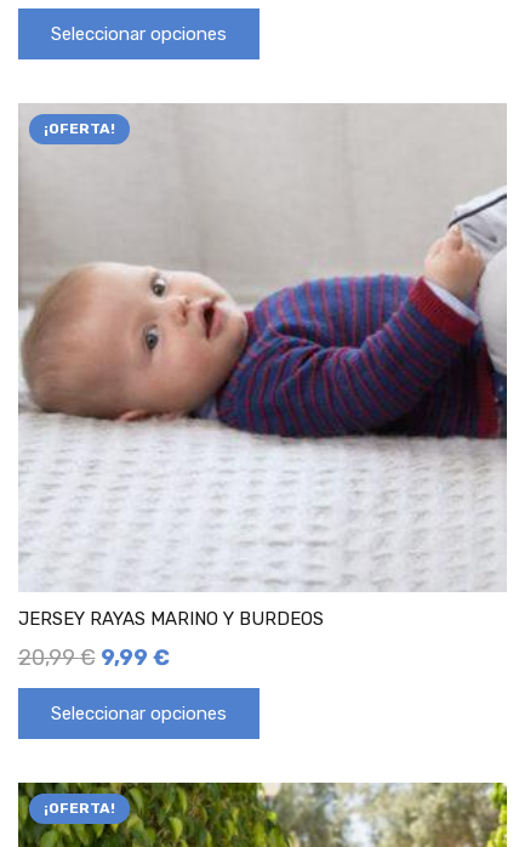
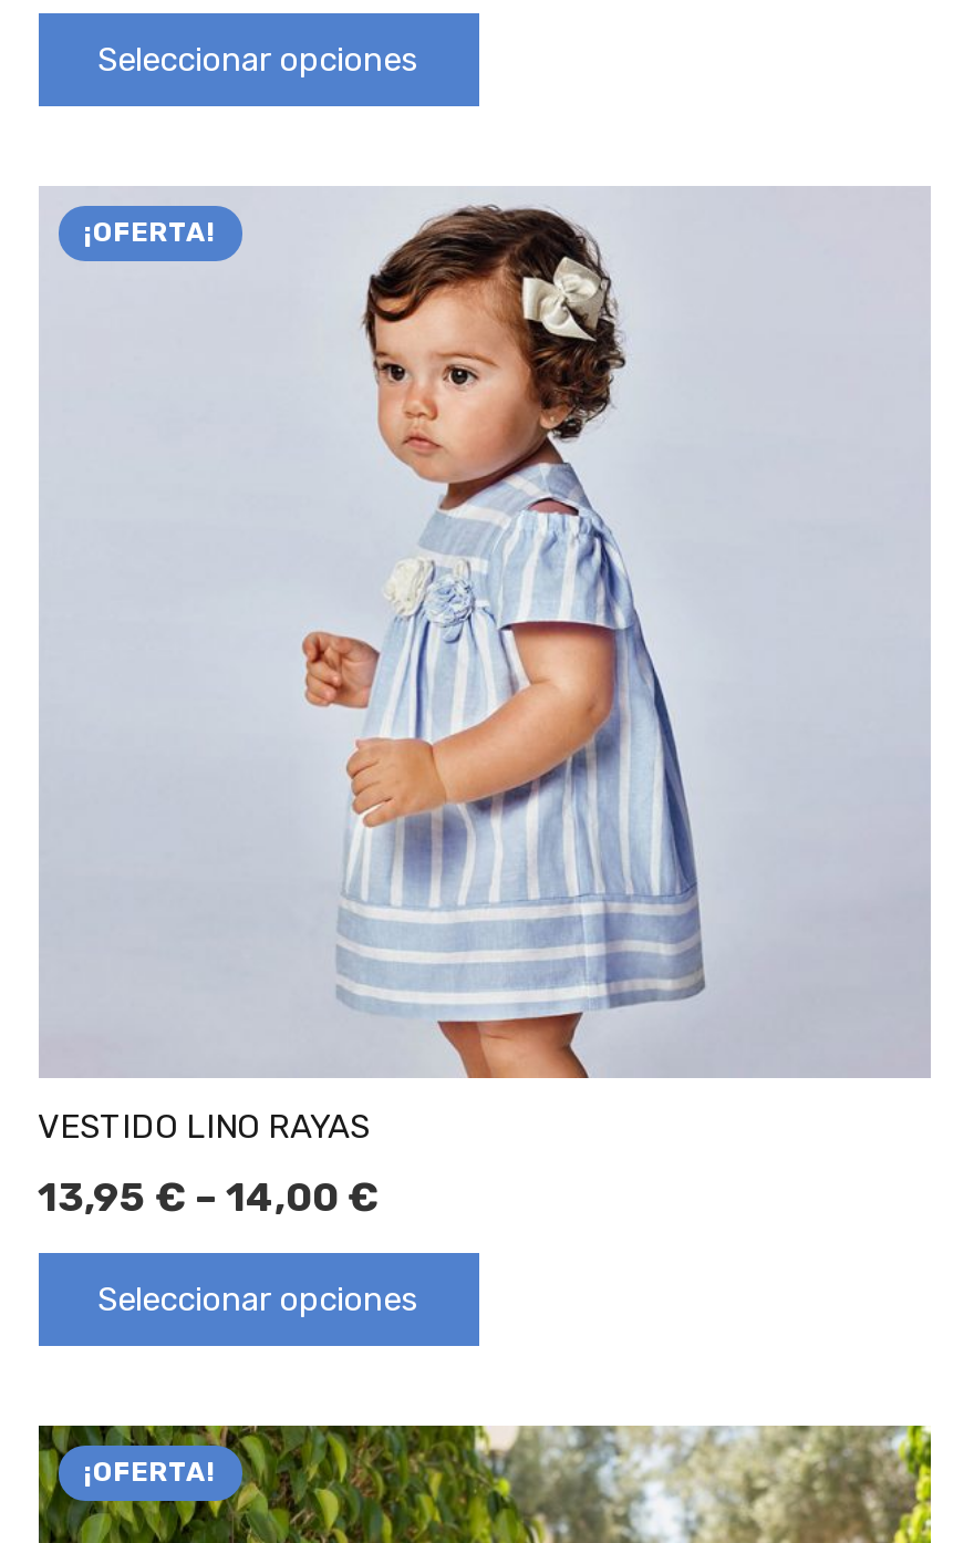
[18,104,508,630] [image] | JERSEY RAYAS MARINO Y BURDEOS -> [38,190,931,1148] [image] | VESTIDO LINO RAYAS
[18,645,169,672] 20,99€ 9,99 € -> [38,1174,379,1223] 13,95 €– 14,00 €

